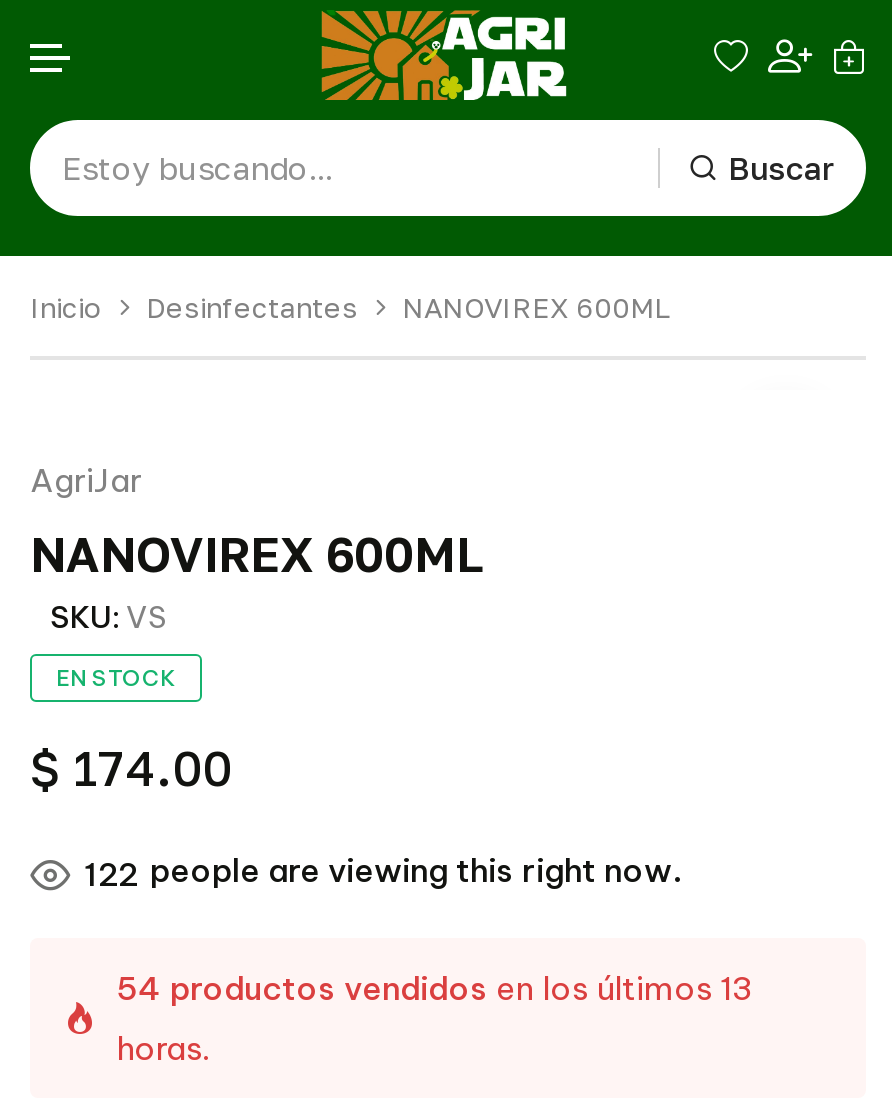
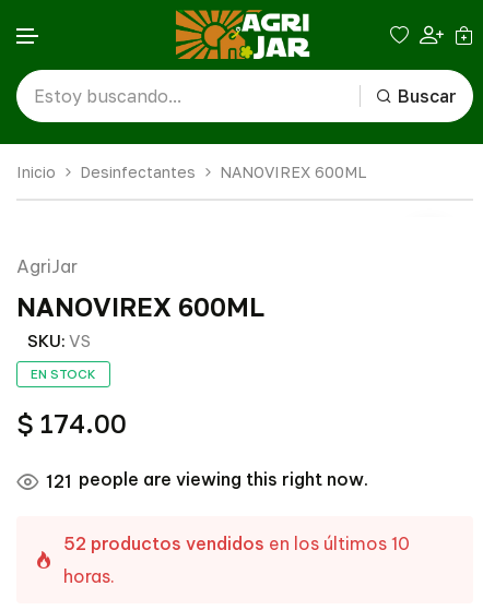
[84,851,680,893] 122 people are viewing this right now. -> [46,469,368,492] 121 people are viewing this right now.
[116,967,754,1007] 54 productos vendidos en los últimos 13 -> [63,532,410,554] 52 productos vendidos en los últimos 10

